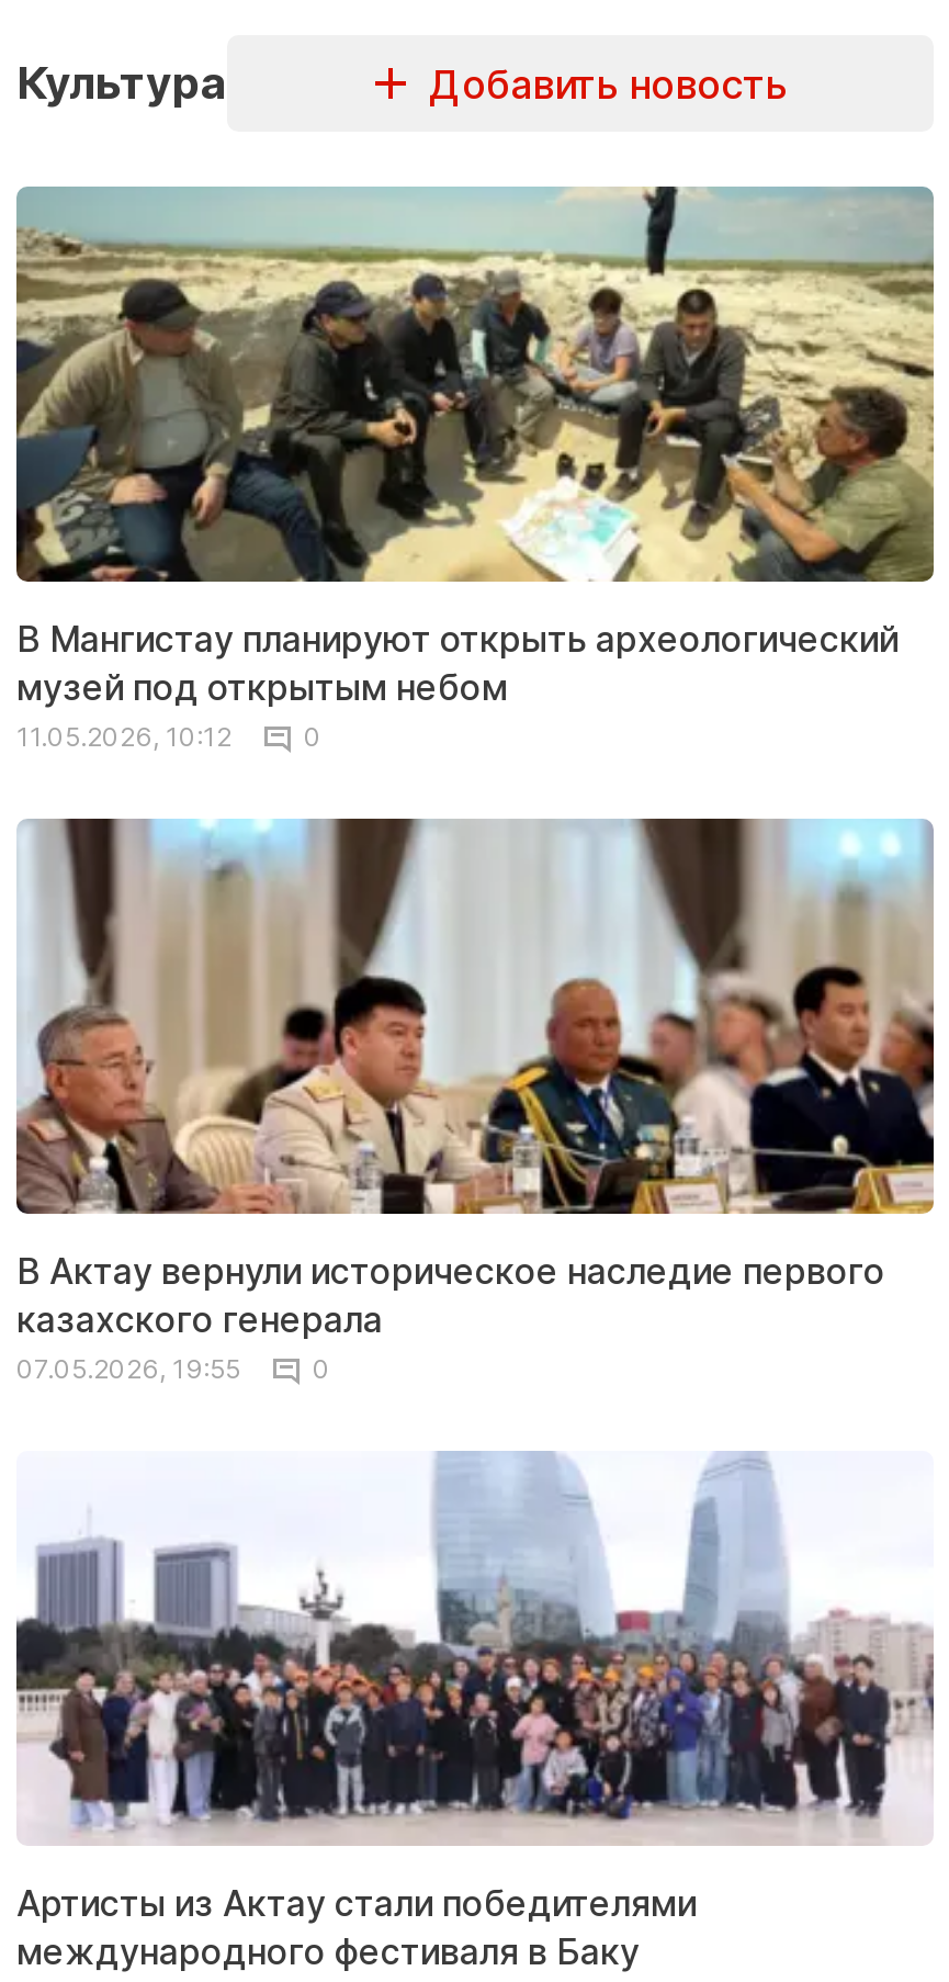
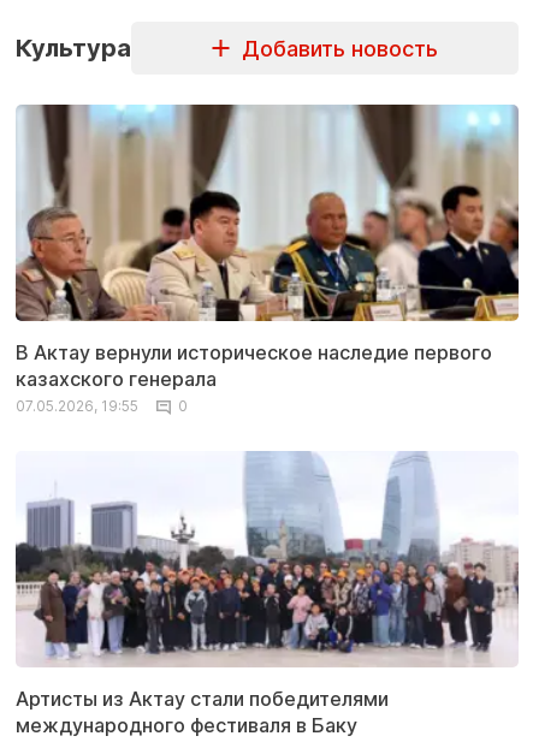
[14,187,936,753] [image] | В Мангистау планируют открыть археологический | музей под открытым небом | 11.05.2026, 10:12 | 0 -> none

